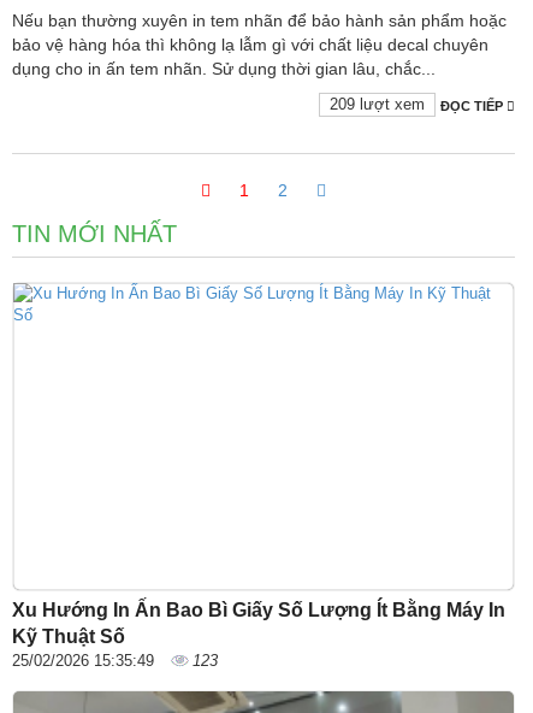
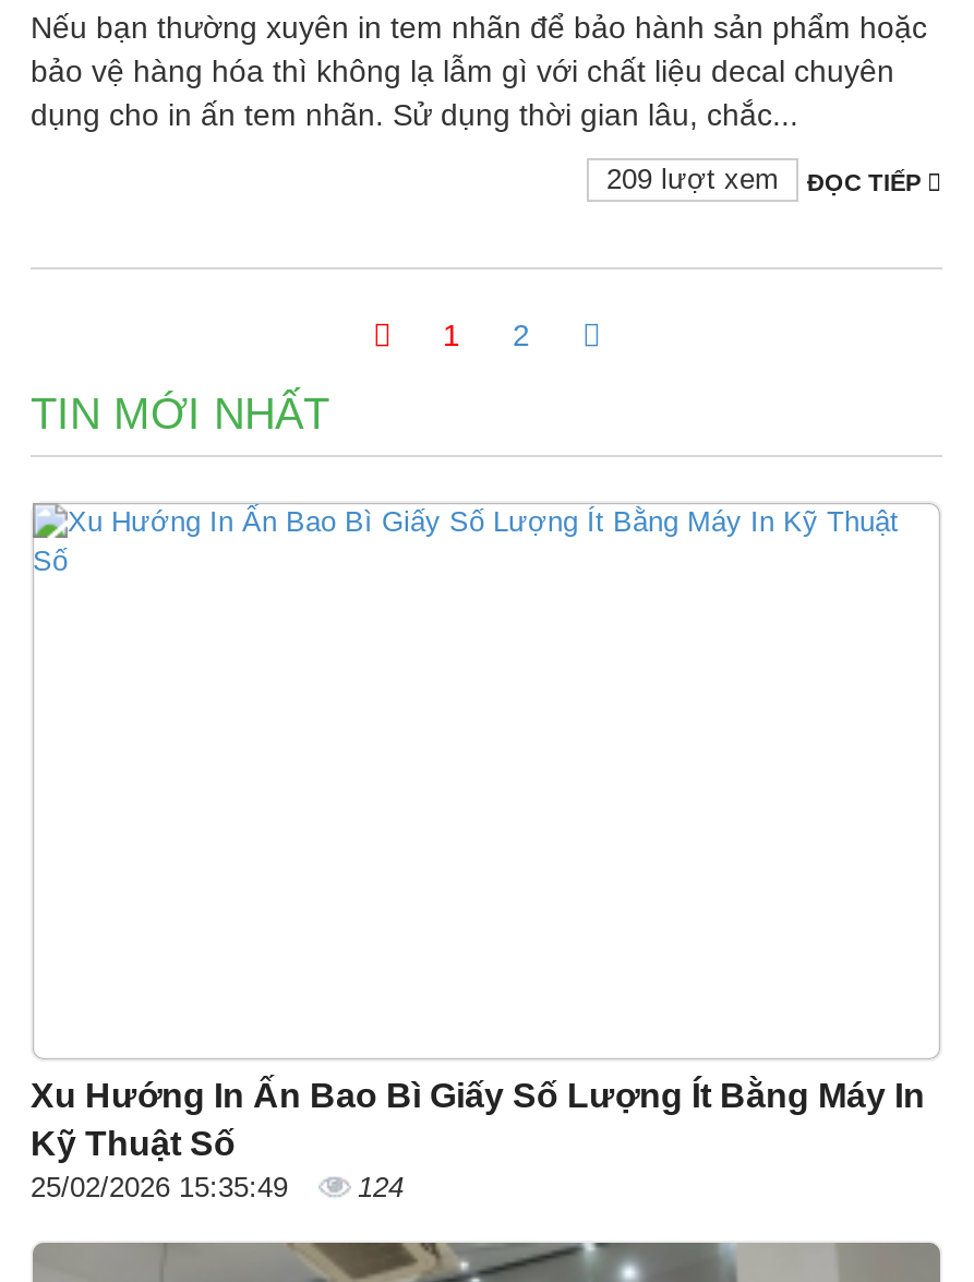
[193,651,218,669] 123 -> [358,1170,404,1203] 124

